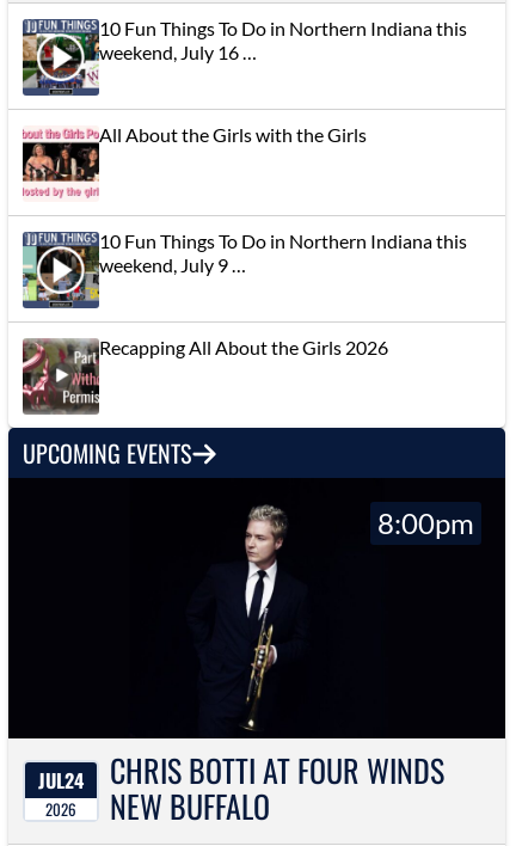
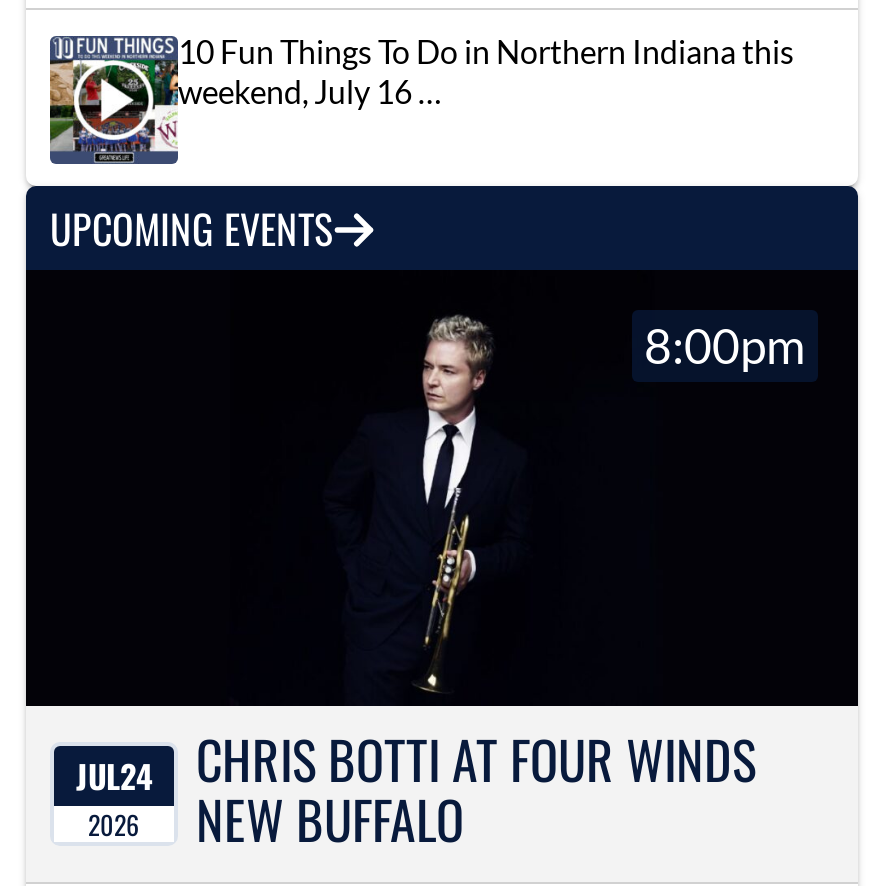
[21,123,367,200] [image] | All About the Girls with the Girls -> none
[21,229,467,309] [image] | 10 Fun Things To Do in Northern Indiana this | weekend, July 9 … -> none
[21,336,388,415] [image] | Recapping All About the Girls 2026 -> none

